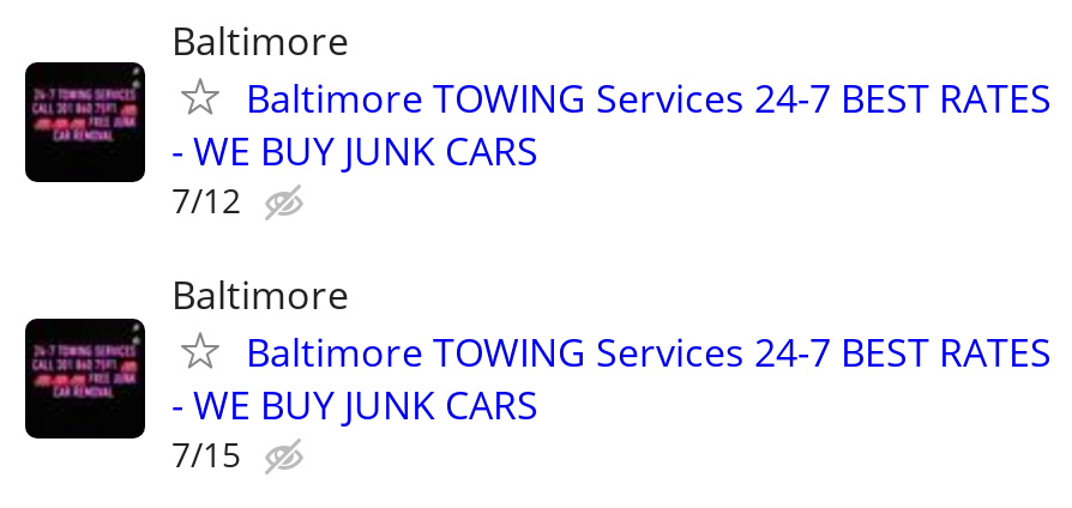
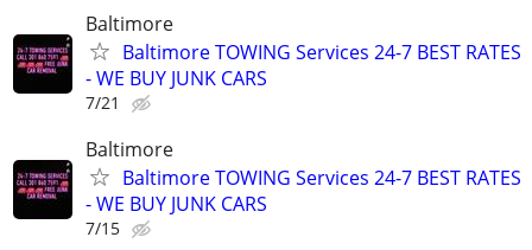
[171,177,241,222] 7/12 -> [85,91,120,113] 7/21

